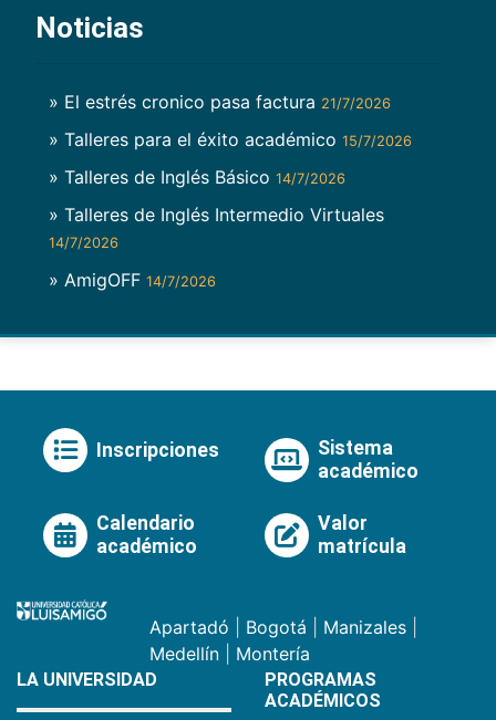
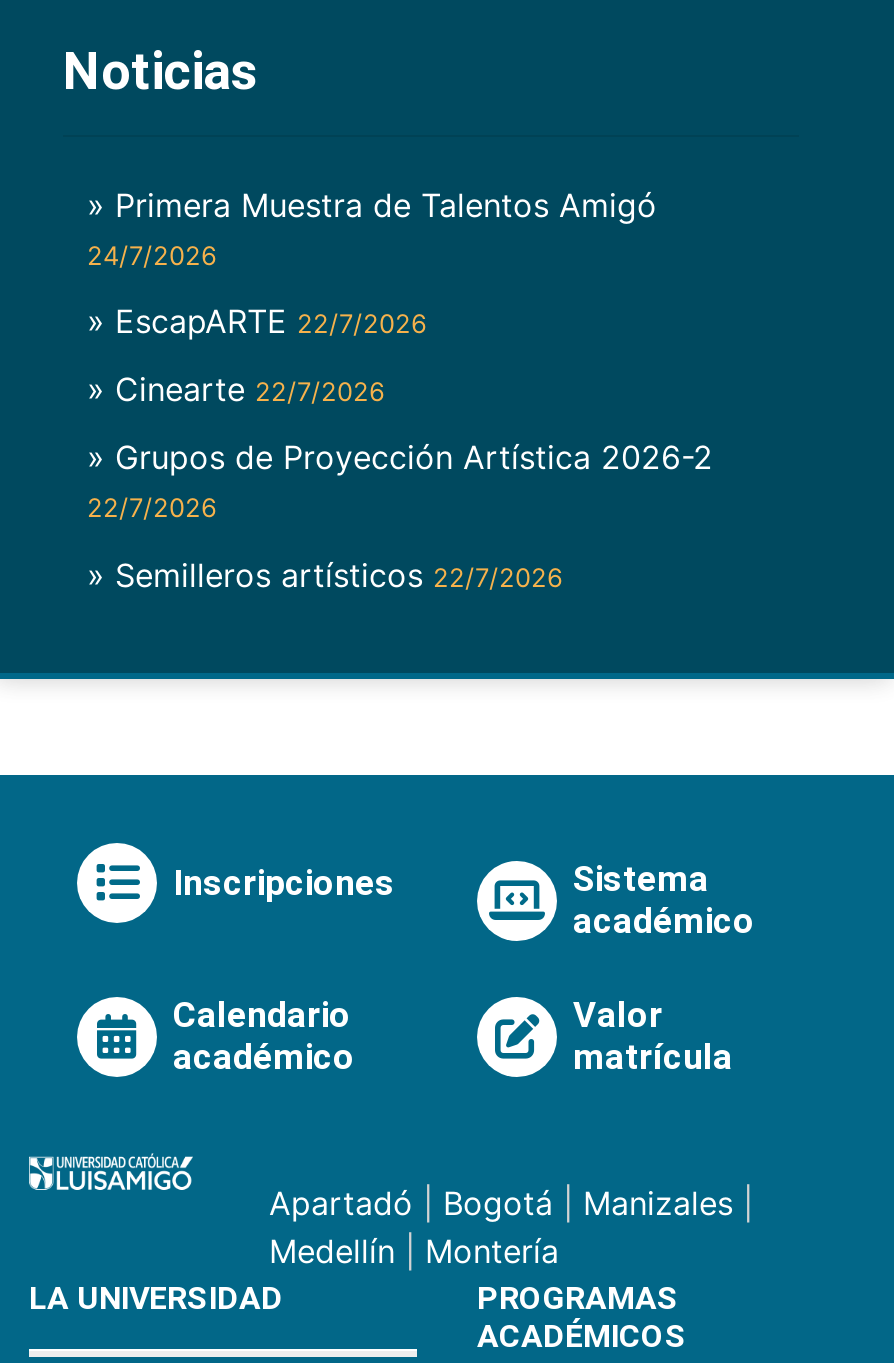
[49,91,391,113] » El estrés cronico pasa factura 21/7/2026 -> [87,185,657,271] » Primera Muestra de Talentos Amigó | 24/7/2026
[49,128,412,151] » Talleres para el éxito académico 15/7/2026 -> [87,301,427,341] » EscapARTE 22/7/2026
[49,166,345,188] » Talleres de Inglés Básico 14/7/2026 -> [87,370,385,410] » Cinearte 22/7/2026
[49,204,384,252] » Talleres de Inglés Intermedio Virtuales | 14/7/2026 -> [87,438,713,524] » Grupos de Proyección Artística 2026-2 | 22/7/2026
[49,268,216,290] » AmigOFF 14/7/2026 -> [87,554,563,594] » Semilleros artísticos 22/7/2026

